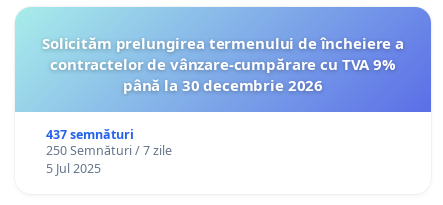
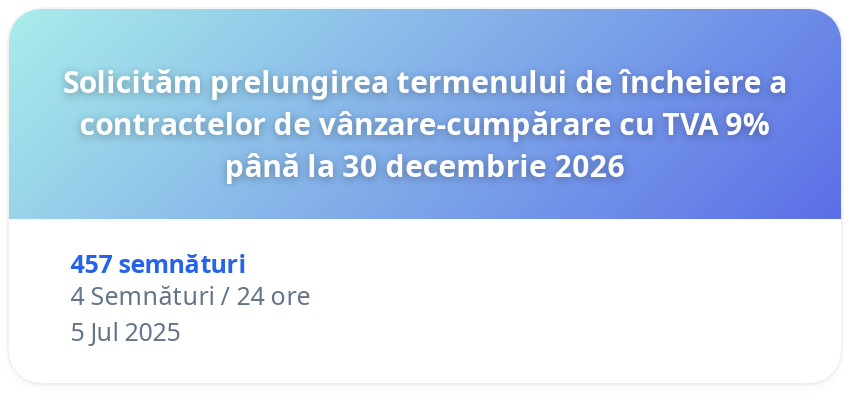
[46,126,134,143] 437 semnături -> [71,247,247,281] 457 semnături
[46,142,172,159] 250 Semnături / 7 zile -> [71,279,311,313] 4 Semnături / 24 ore

